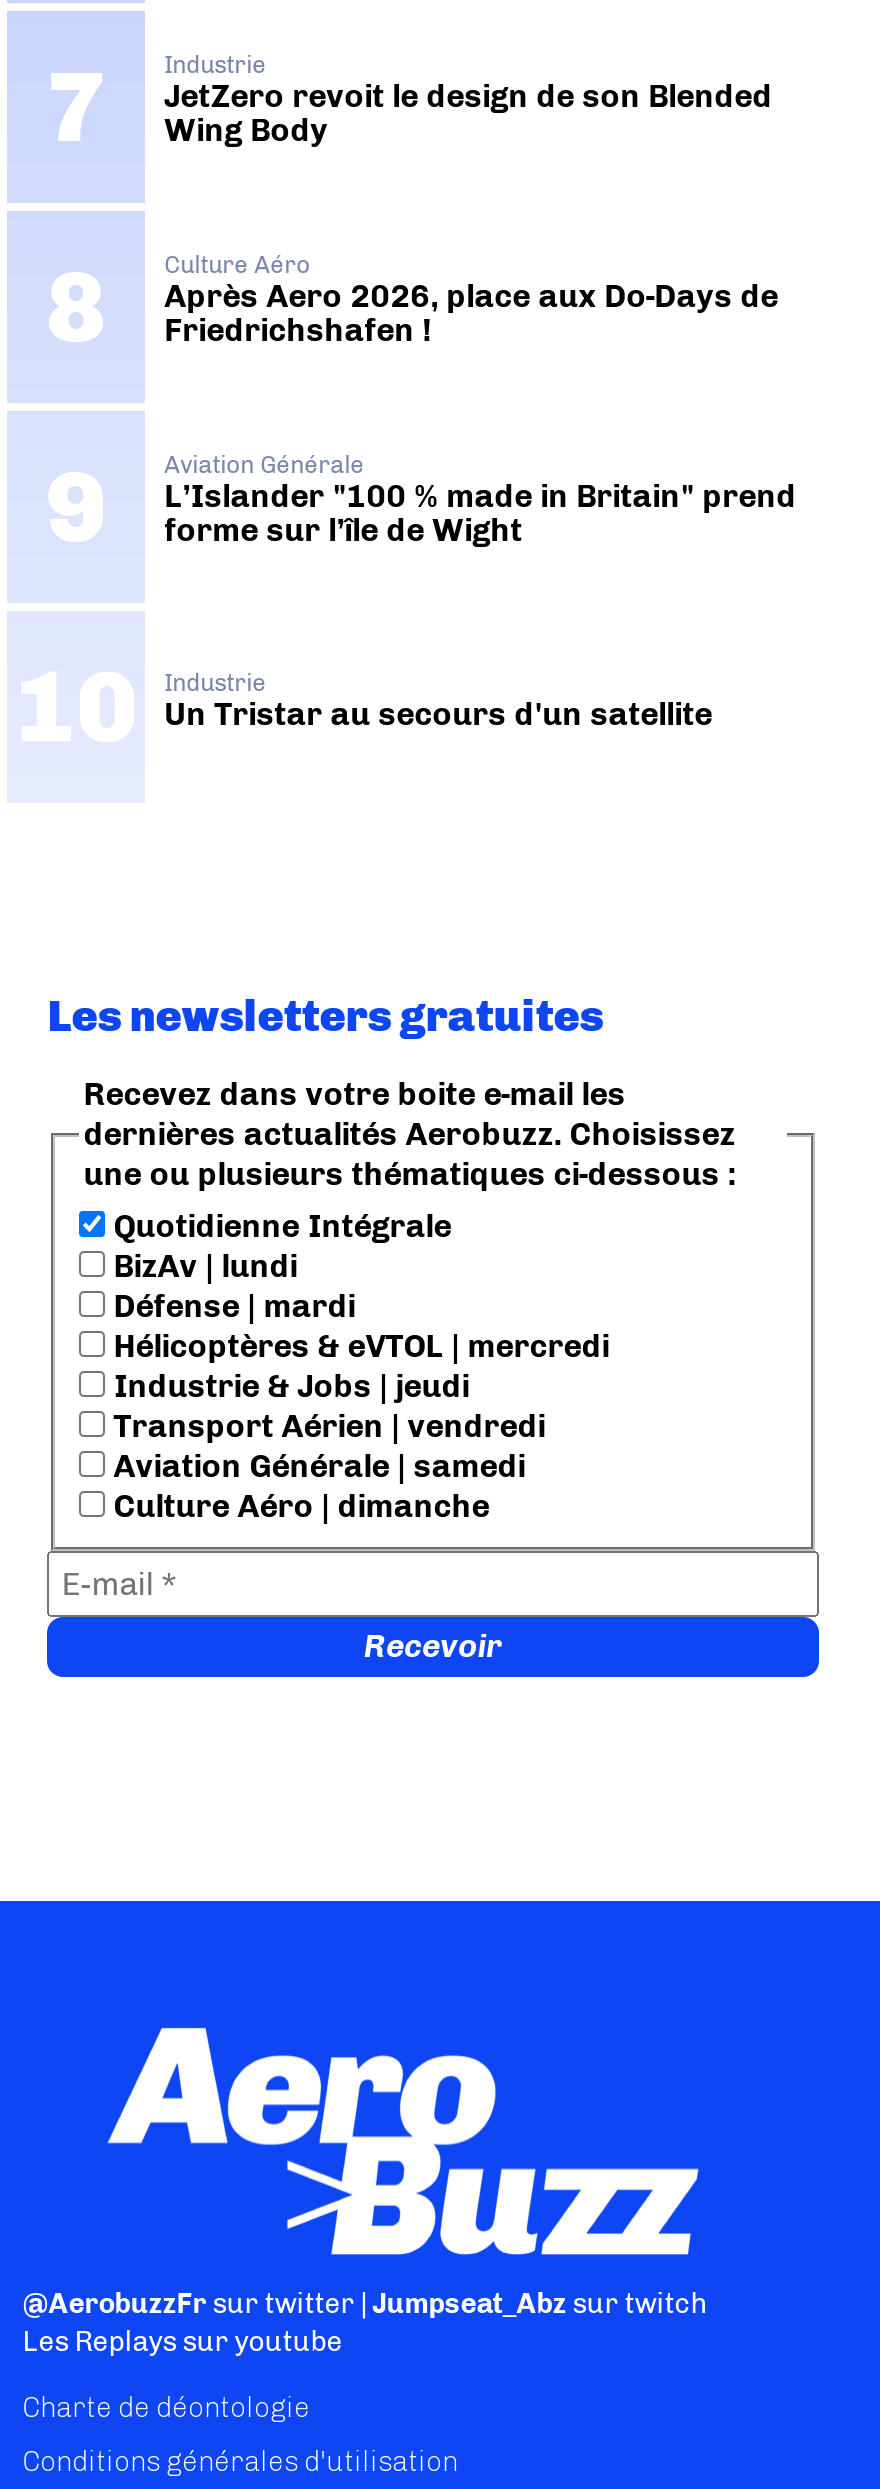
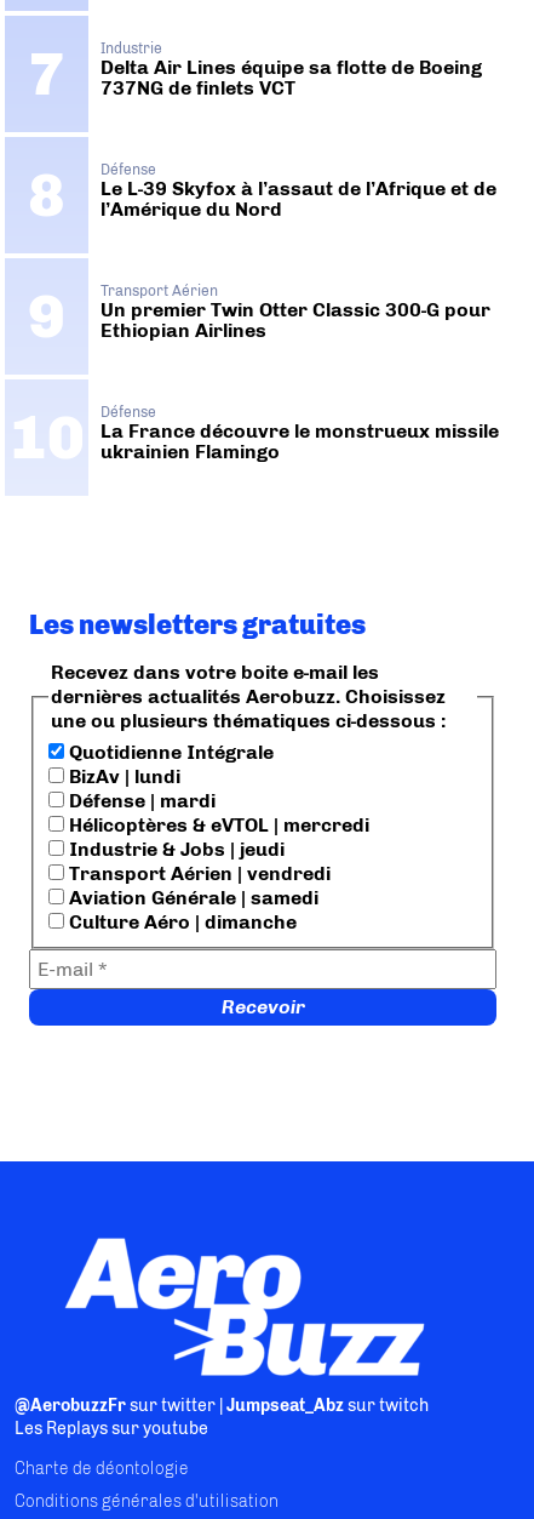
[164,78,772,150] JetZero revoit le design de son Blended | Wing Body -> [100,56,481,100] Delta Air Lines équipe sa flotte de Boeing | 737NG de finlets VCT
[164,252,778,350] Culture Aéro | Après Aero 2026, place aux Do-Days de | Friedrichshafen ! -> [100,162,496,221] Défense | Le L-39 Skyfox à l’assaut de l’Afrique et de | l’Amérique du Nord
[164,452,796,550] Aviation Générale | L’Islander "100 % made in Britain" prend | forme sur l’île de Wight -> [100,283,490,342] Transport Aérien | Un premier Twin Otter Classic 300-G pour | Ethiopian Airlines
[164,669,712,733] Industrie | Un Tristar au secours d'un satellite -> [100,404,498,463] Défense | La France découvre le monstrueux missile | ukrainien Flamingo

